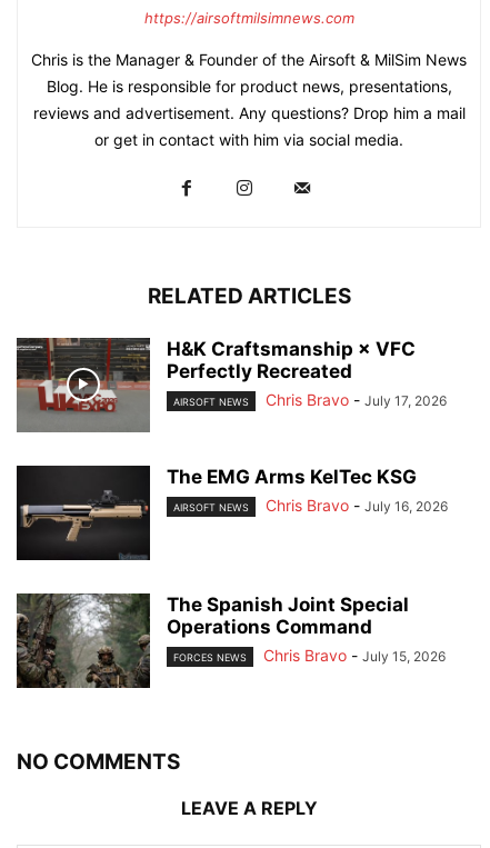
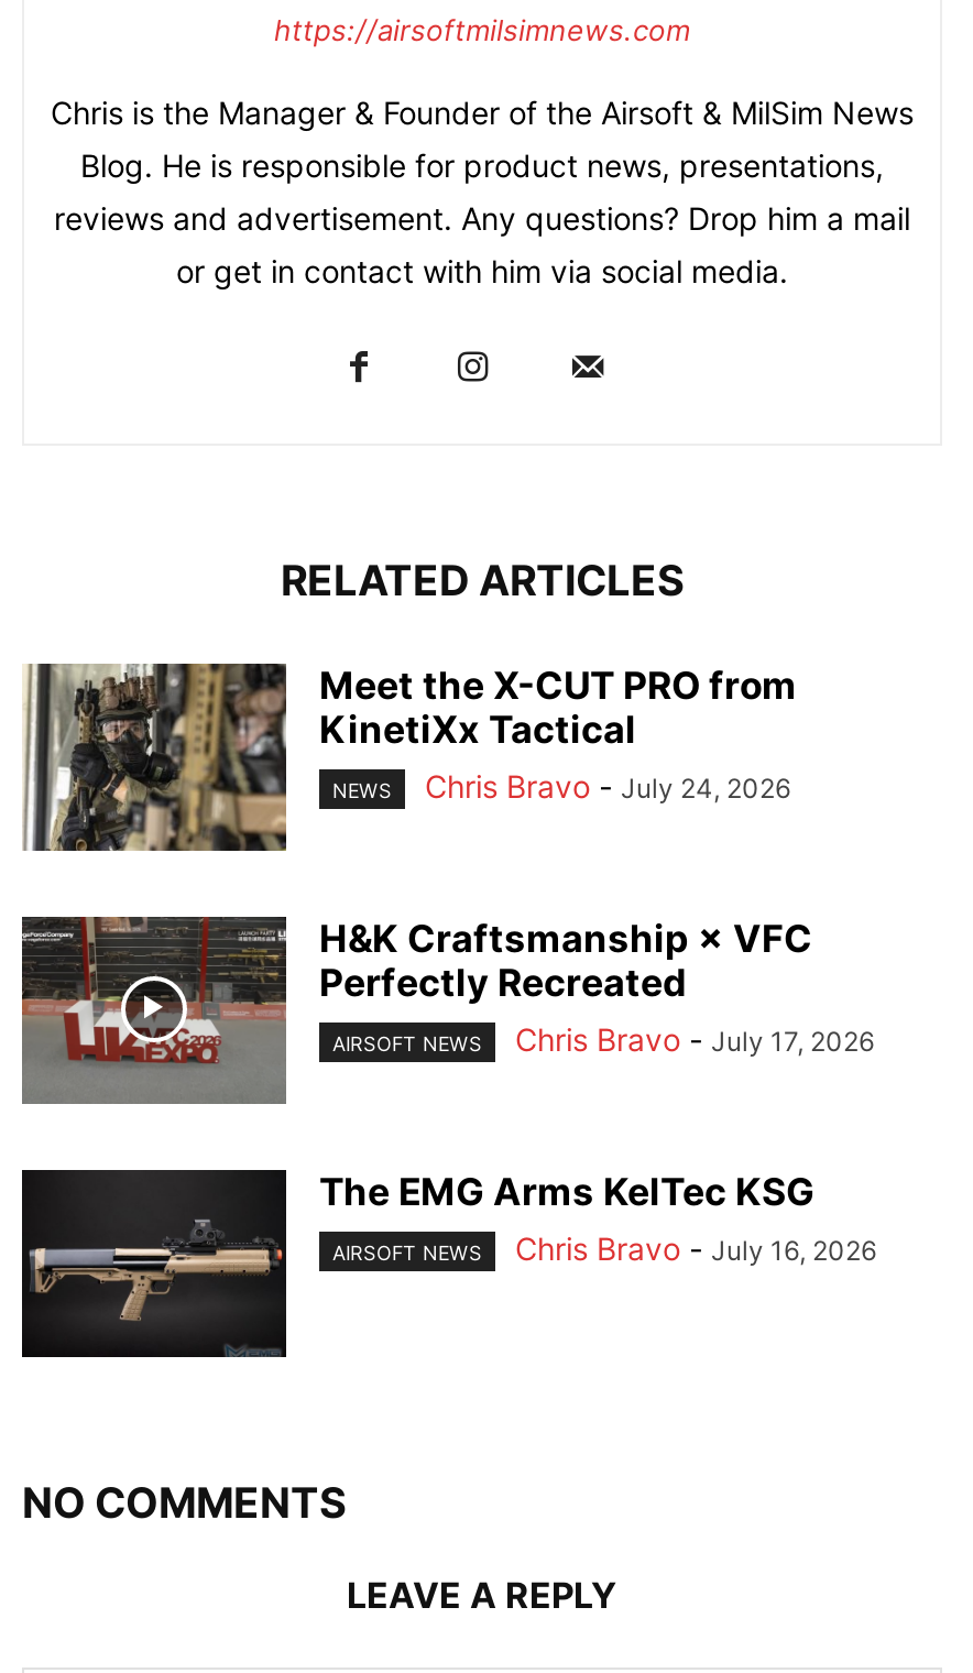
none -> [22,663,797,851] [image] | Meet the X-CUT PRO from | KinetiXx Tactical | NEWS | Chris Bravo - July 24, 2026
moved [14,336,448,514] -> [18,912,876,1266]: [image] | H&K Craftsmanship × VFC | Perfectly Recreated | AIRSOFT NEWS | Chris Bravo - July 17, 2026 | The EMG Arms KelTec KSG | AIRSOFT NEWS | Chris Bravo - July 16, 2026
moved [19,491,148,561] -> [26,1221,282,1359]: [image]
[16,593,446,689] [image] | The Spanish Joint Special | Operations Command | FORCES NEWS | Chris Bravo - July 15, 2026 -> none

